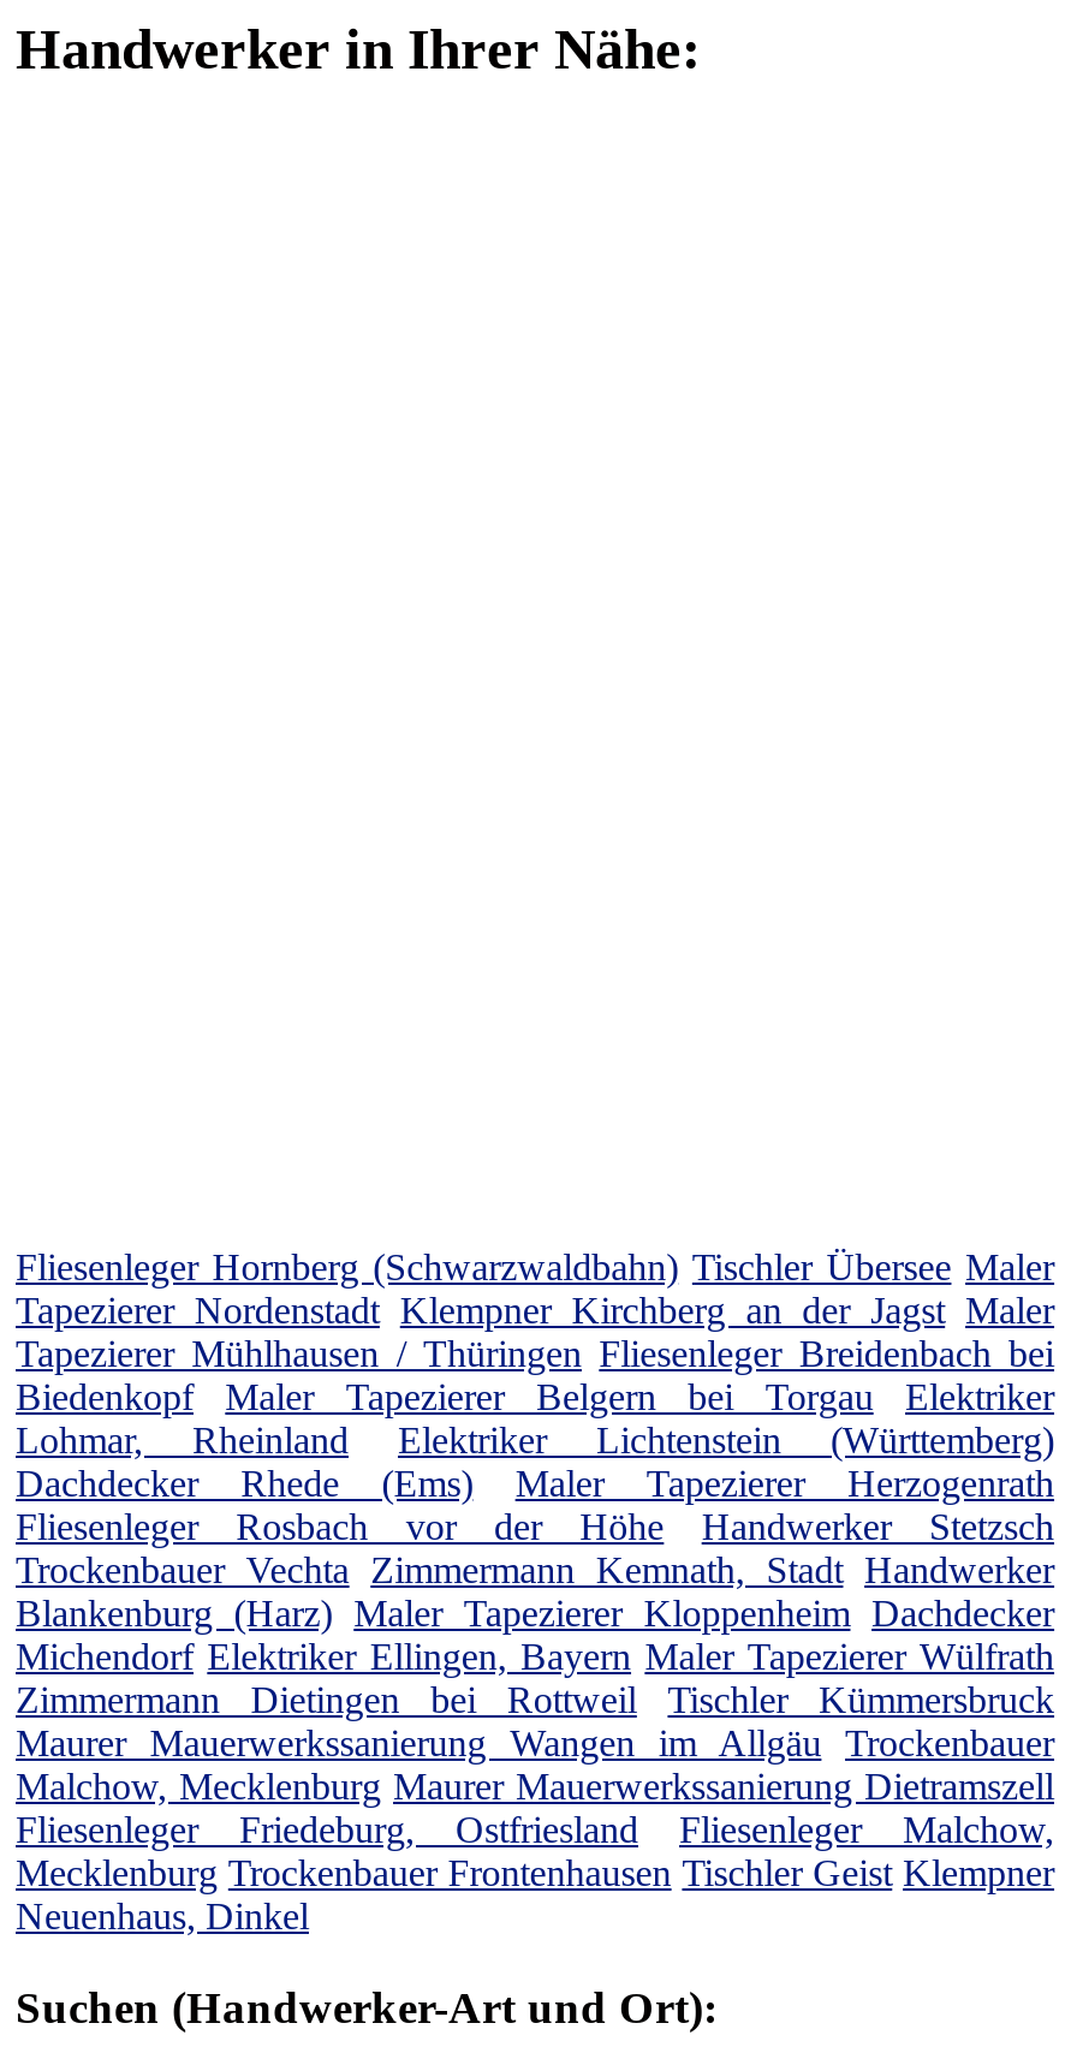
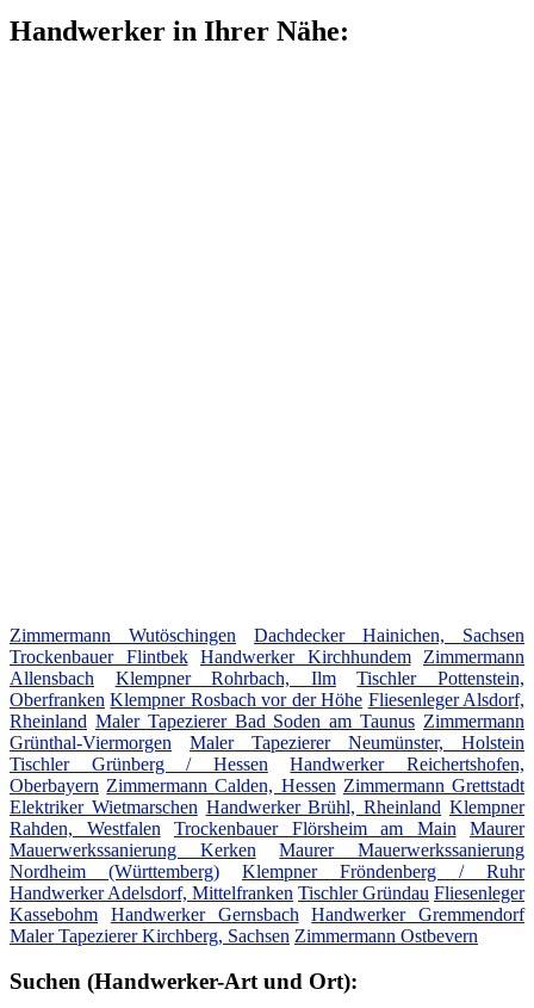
[16,1245,1054,1935] Fliesenleger Hornberg (Schwarzwaldbahn) Tischler Übersee Maler | Tapezierer Nordenstadt Klempner Kirchberg an der Jagst Maler | Tapezierer Mühlhausen / Thüringen Fliesenleger Breidenbach bei | Biedenkopf | Maler Tapezierer Belgern bei Torgau | Elektriker | Lohmar, Rheinland | Elektriker Lichtenstein (Württemberg) | Dachdecker Rhede (Ems) | Maler Tapezierer Herzogenrath | Fliesenleger Rosbach vor der Höhe | Handwerker Stetzsch | Trockenbauer Vechta Zimmermann Kemnath, Stadt Handwerker | Blankenburg (Harz) Maler Tapezierer Kloppenheim Dachdecker | Michendorf Elektriker Ellingen, Bayern Maler Tapezierer Wülfrath | Zimmermann Dietingen bei Rottweil | Tischler Kümmersbruck | Maurer Mauerwerkssanierung Wangen im Allgäu Trockenbauer | Malchow, Mecklenburg Maurer Mauerwerkssanierung Dietramszell | Fliesenleger Friedeburg, Ostfriesland | Fliesenleger Malchow, | Mecklenburg Trockenbauer Frontenhausen Tischler Geist Klempner | Neuenhaus, Dinkel -> [10,624,524,945] Zimmermann Wutöschingen | Dachdecker Hainichen, Sachsen | Trockenbauer Flintbek | Handwerker Kirchhundem | Zimmermann | Allensbach | Klempner Rohrbach, Ilm | Tischler Pottenstein, | Oberfranken Klempner Rosbach vor der Höhe Fliesenleger Alsdorf, | Rheinland Maler Tapezierer Bad Soden am Taunus Zimmermann | Grünthal-Viermorgen | Maler Tapezierer Neumünster, Holstein | Tischler Grünberg / Hessen | Handwerker Reichertshofen, | Oberbayern Zimmermann Calden, Hessen Zimmermann Grettstadt | Elektriker Wietmarschen Handwerker Brühl, Rheinland Klempner | Rahden, Westfalen | Trockenbauer Flörsheim am Main | Maurer | Mauerwerkssanierung Kerken | Maurer Mauerwerkssanierung | Nordheim (Württemberg) | Klempner Fröndenberg / Ruhr | Handwerker Adelsdorf, Mittelfranken Tischler Gründau Fliesenleger | Kassebohm | Handwerker Gernsbach | Handwerker Gremmendorf | Maler Tapezierer Kirchberg, Sachsen Zimmermann Ostbevern

